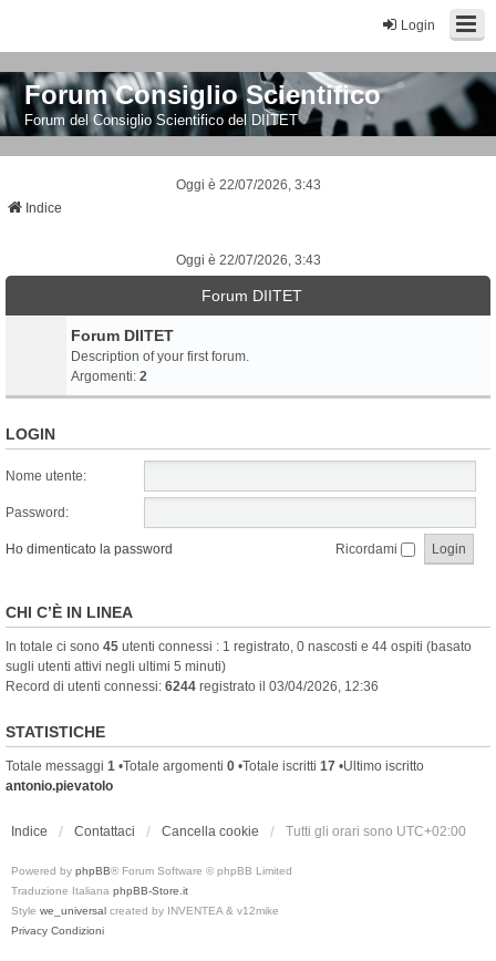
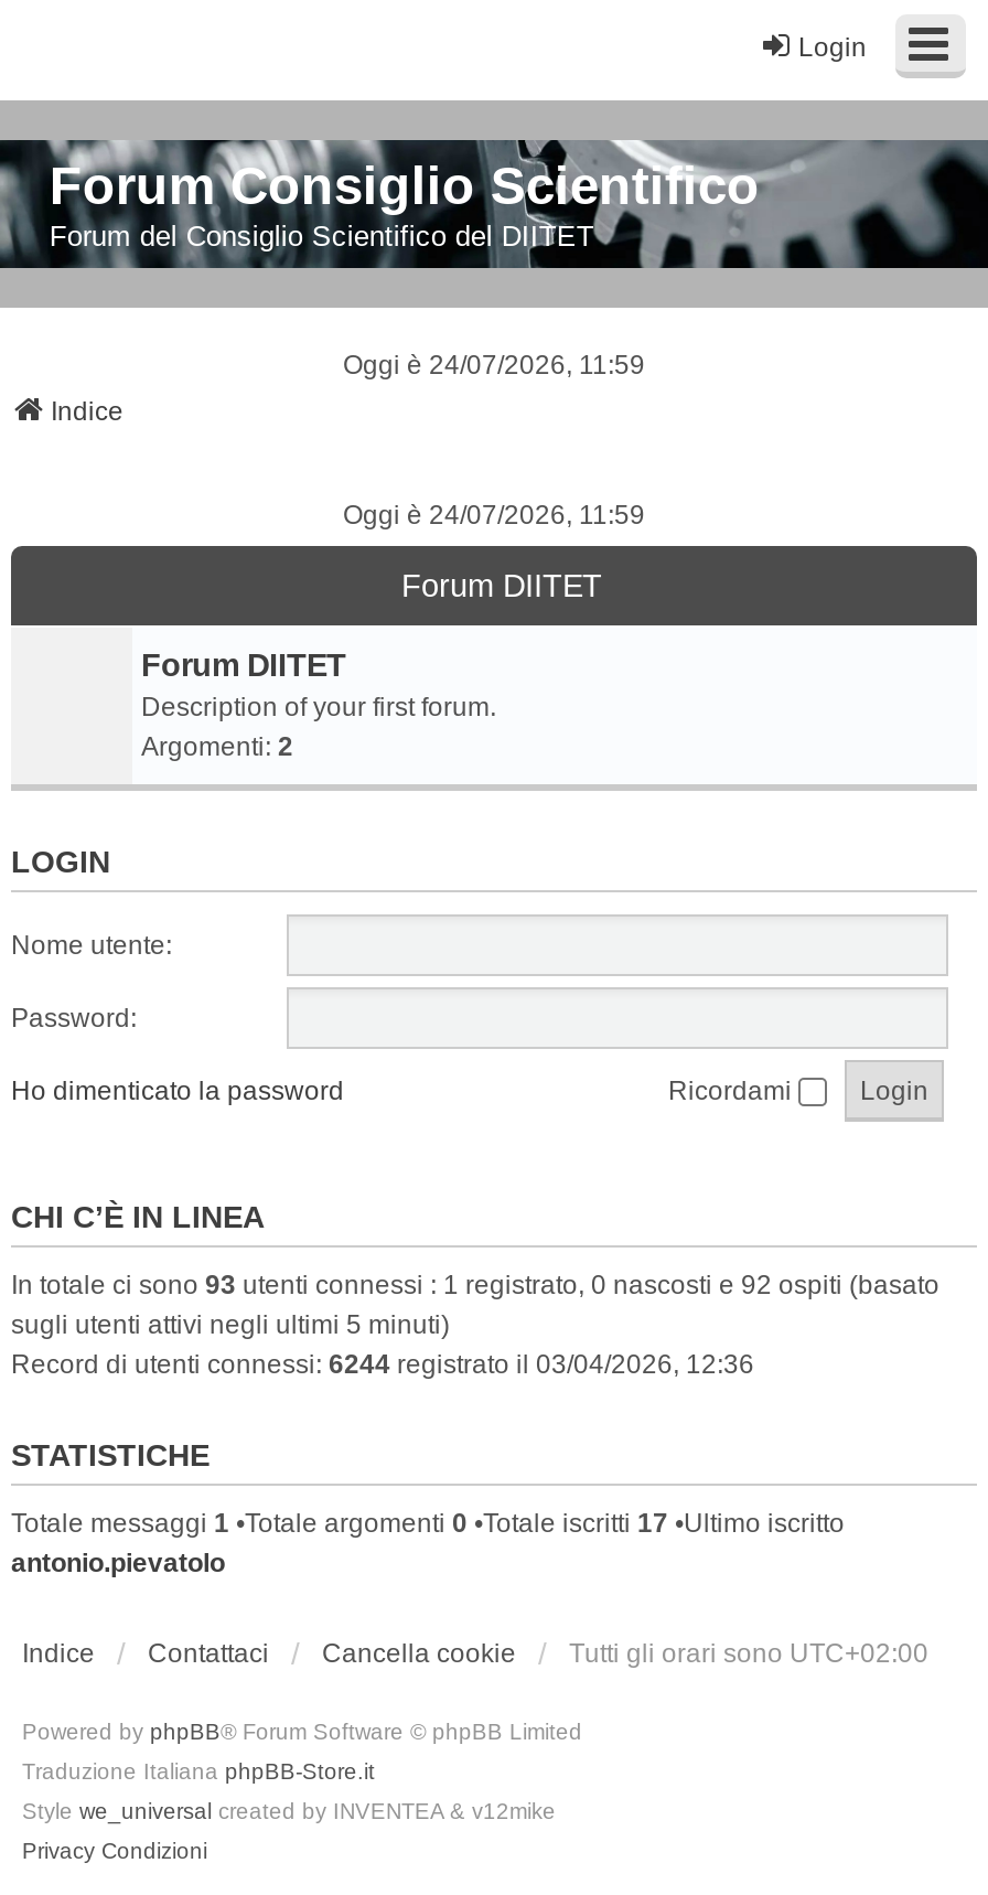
[175,177,321,193] Oggi è 22/07/2026, 3:43 -> [343,350,645,381] Oggi è 24/07/2026, 11:59
[175,253,321,268] Oggi è 22/07/2026, 3:43 -> [343,500,645,531] Oggi è 24/07/2026, 11:59
[6,639,472,654] In totale ci sono 45 utenti connessi : 1 registrato, 0 nascosti e 44 ospiti (basato -> [11,1270,939,1301] In totale ci sono 93 utenti connessi : 1 registrato, 0 nascosti e 92 ospiti (basato

